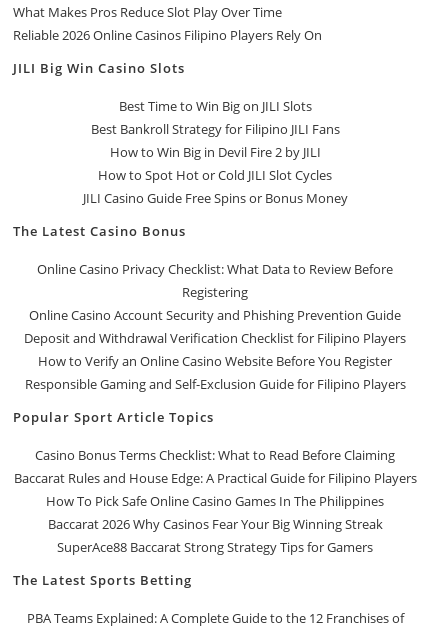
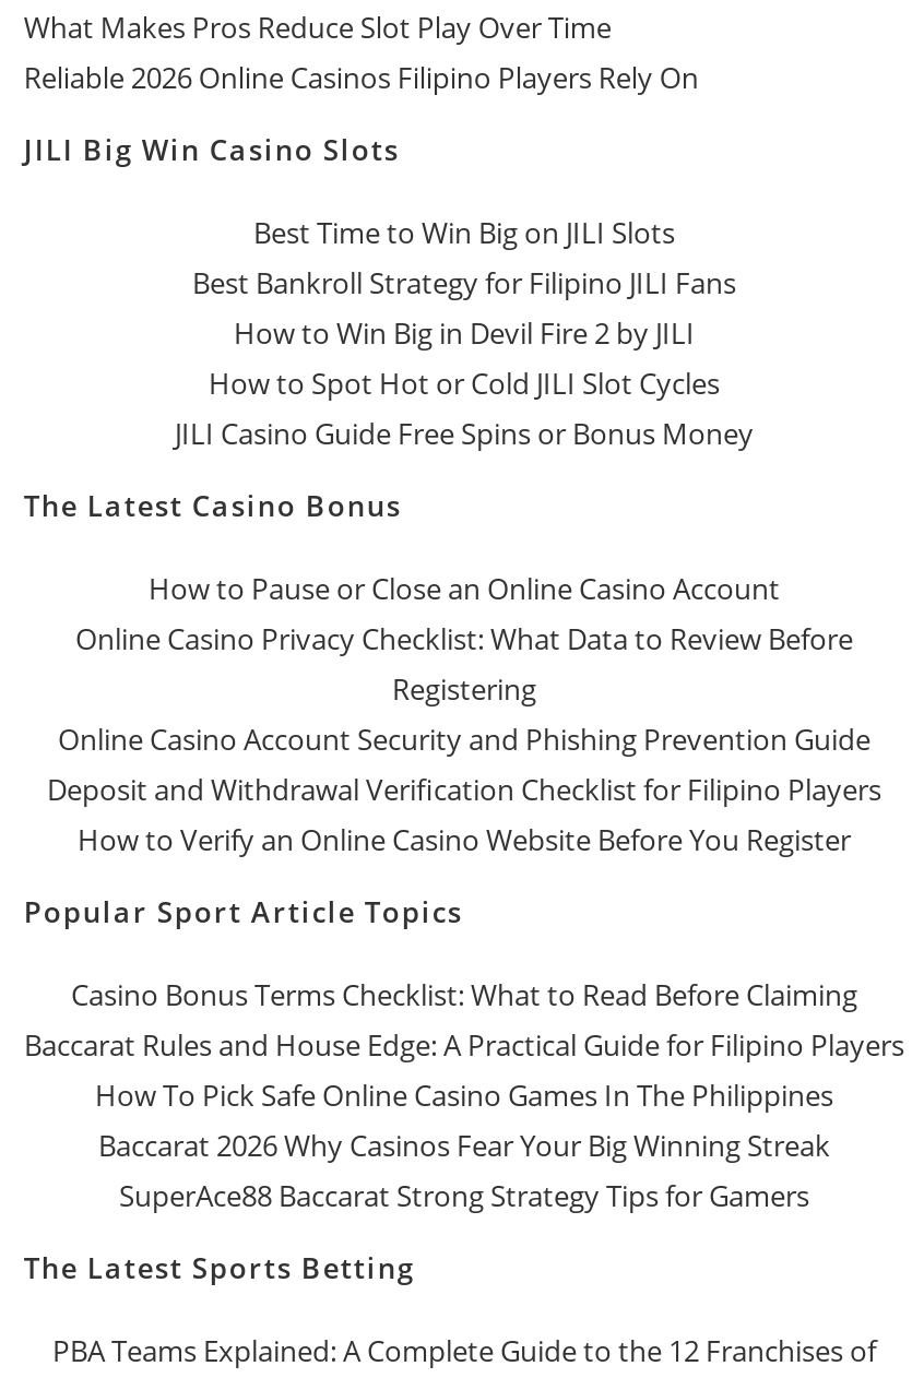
none -> [149,569,780,608] How to Pause or Close an Online Casino Account
moved [24,260,406,370] -> [47,619,881,859]: Online Casino Privacy Checklist: What Data to Review Before | Registering | Online Casino Account Security and Phishing Prevention Guide | Deposit and Withdrawal Verification Checklist for Filipino Players | How to Verify an Online Casino Website Before You Register
[24,375,405,393] Responsible Gaming and Self-Exclusion Guide for Filipino Players -> none

